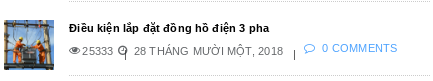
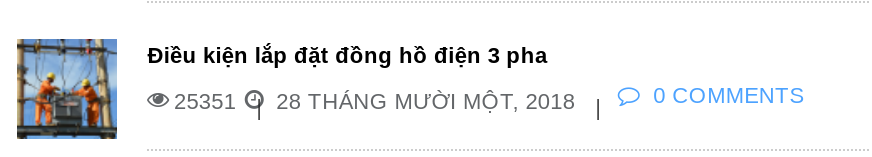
[82,45,283,57] 25333 28 THÁNG MƯỜI MỘT, 2018 -> [174,90,575,114] 25351 28 THÁNG MƯỜI MỘT, 2018

